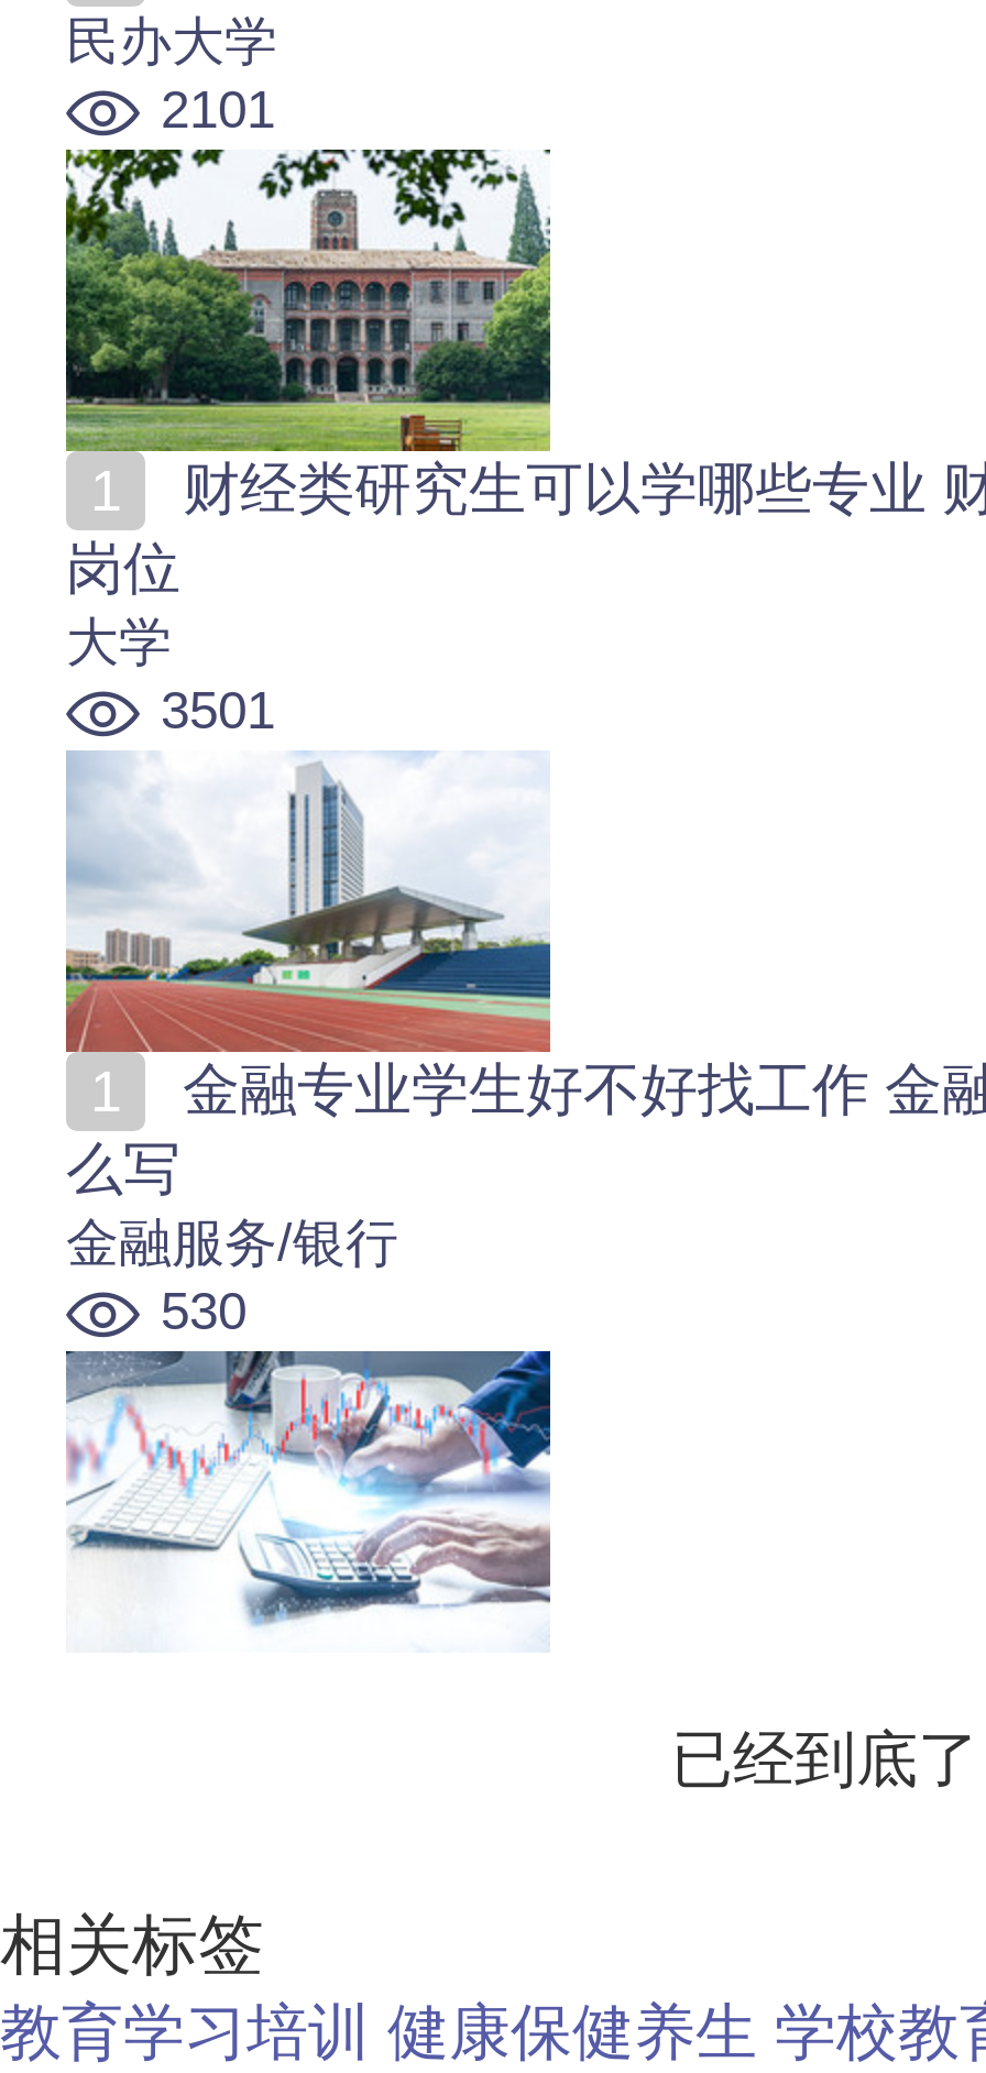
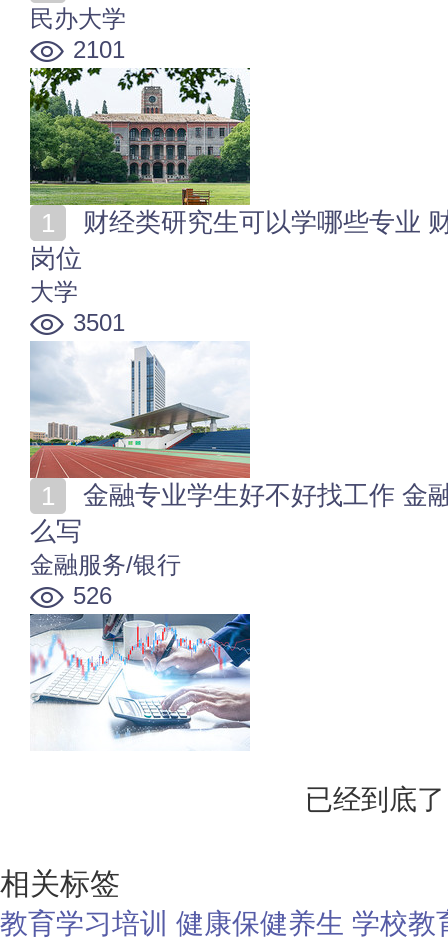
[145,1280,246,1340] 530 -> [66,582,112,609] 526

